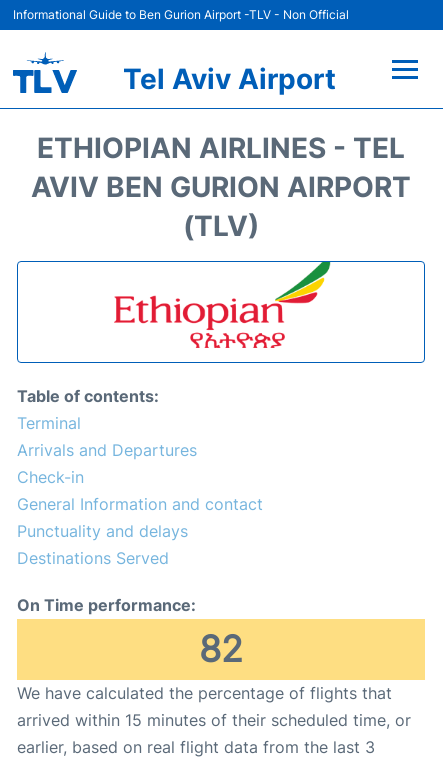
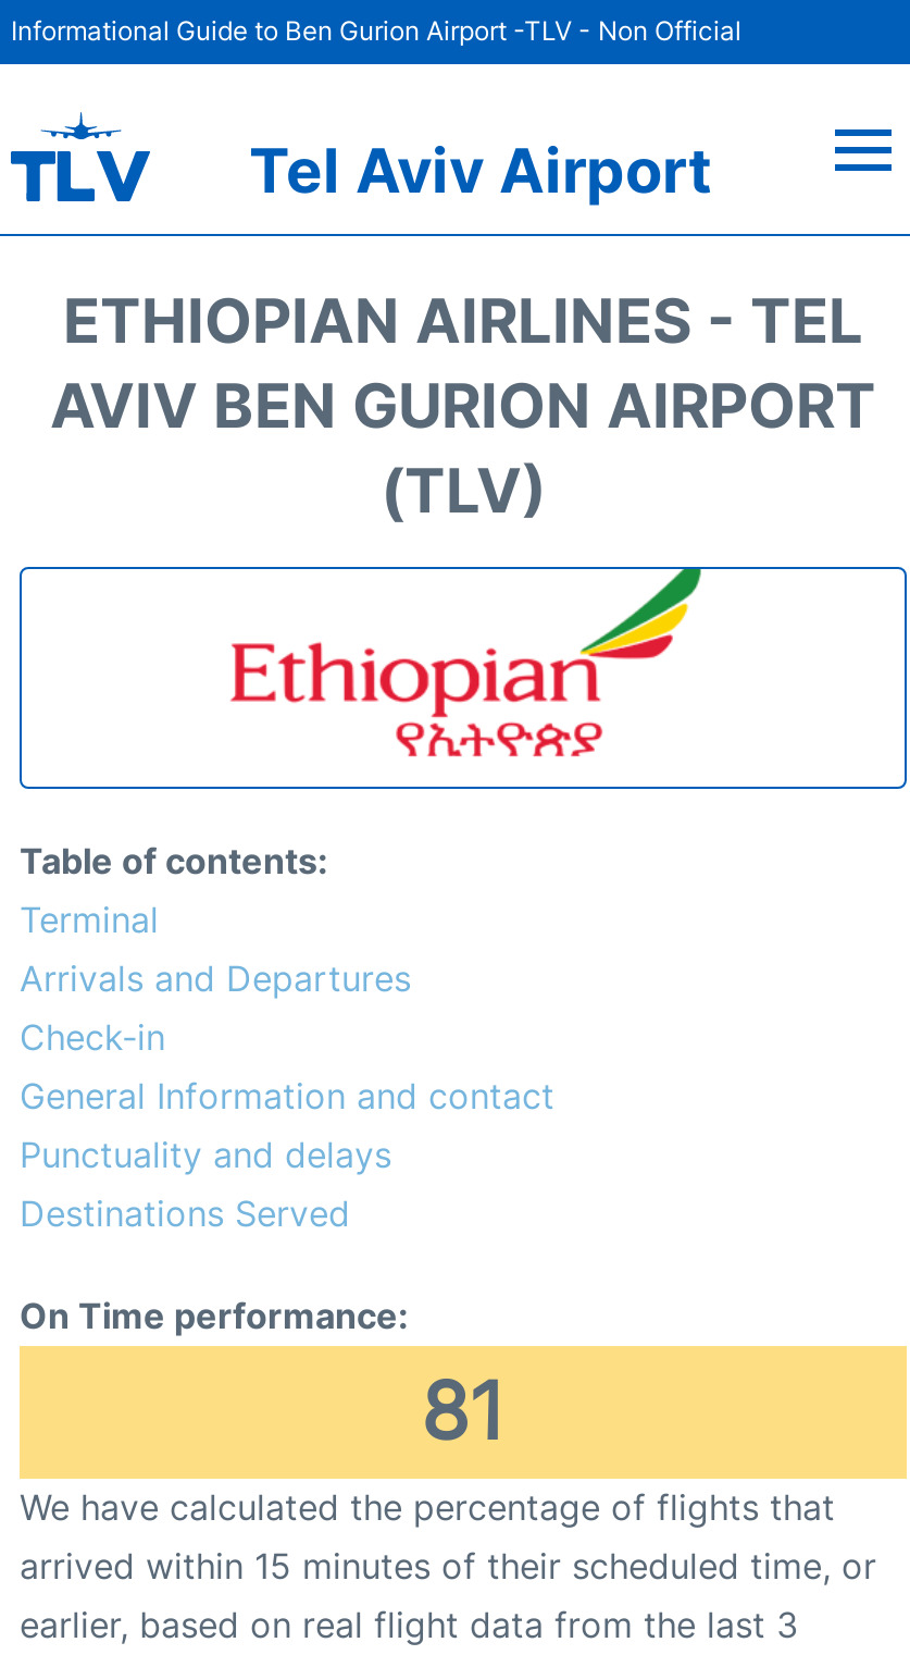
[199,627,243,671] 82 -> [421,1363,506,1459] 81

